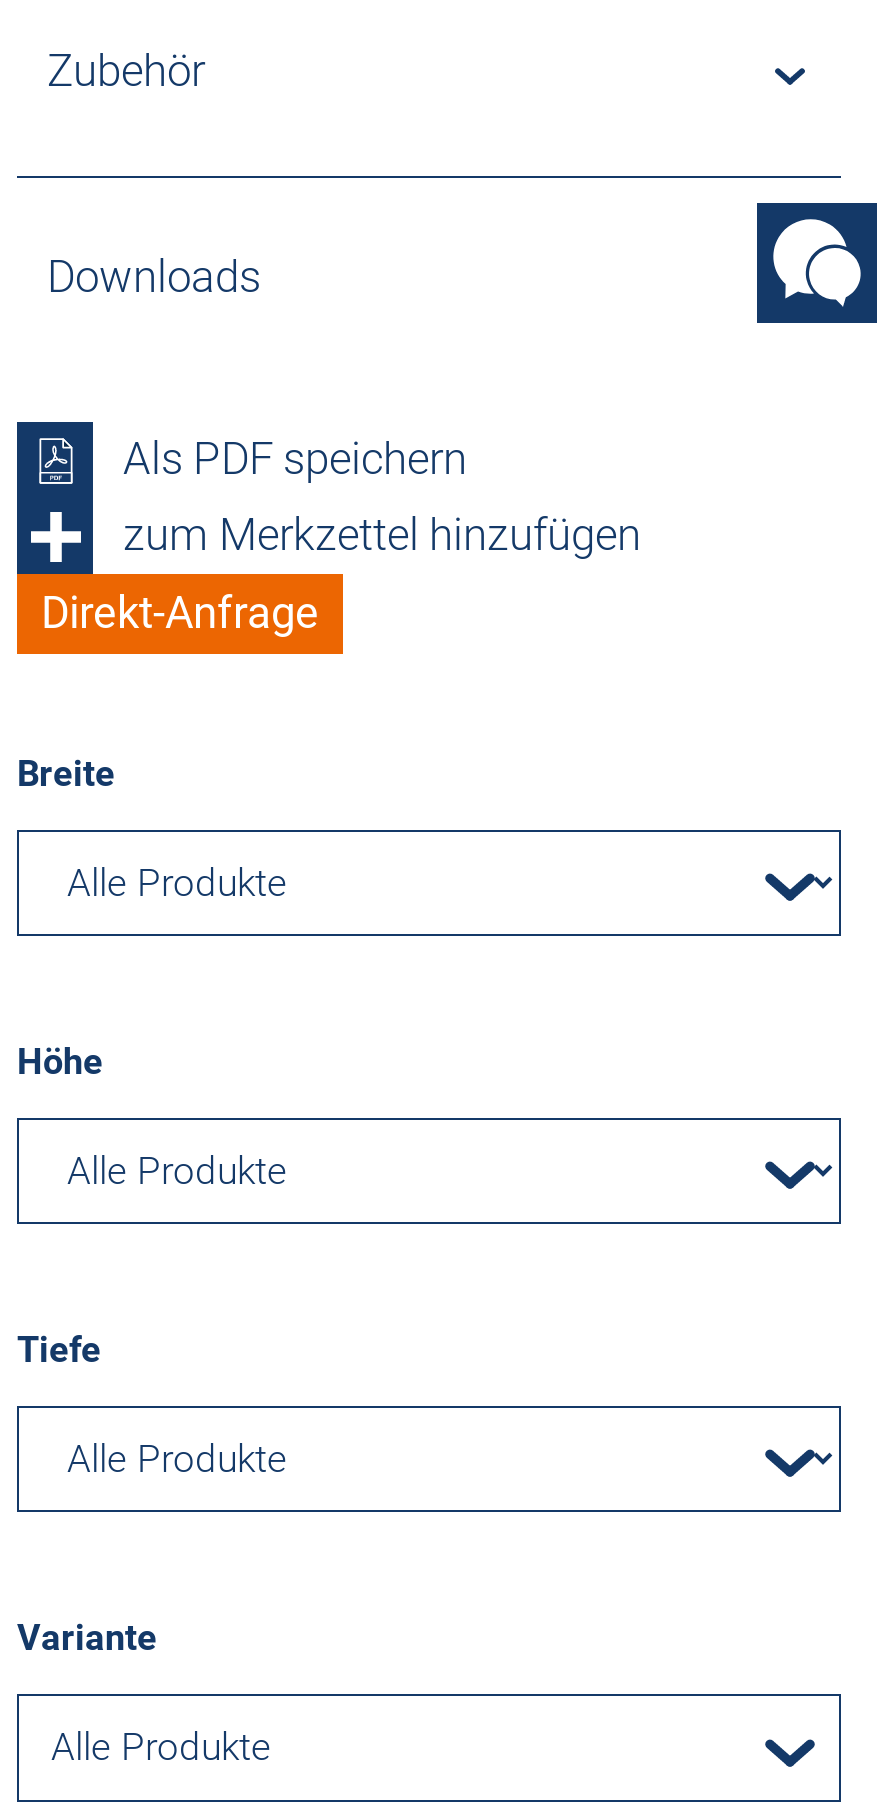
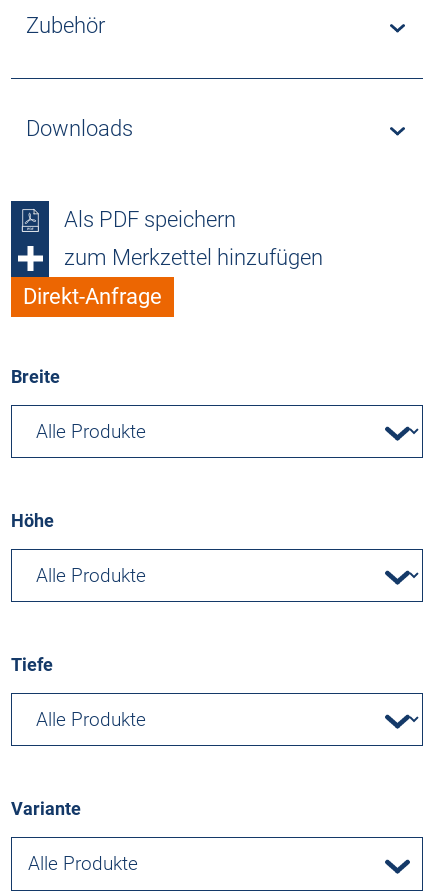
[755,200,871,326] [image] -> none

